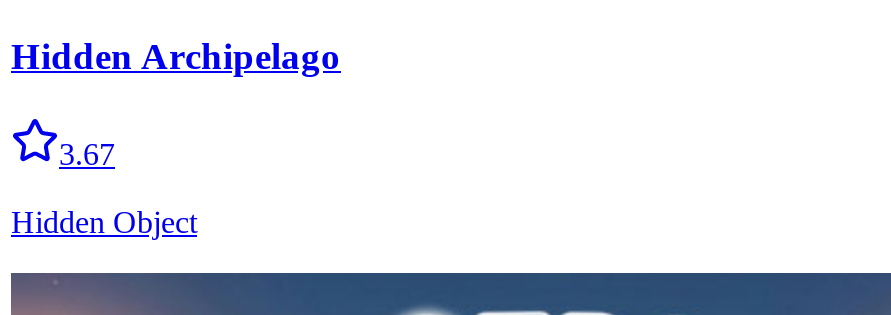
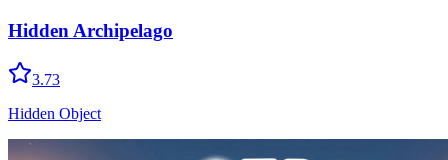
[59,137,115,171] 3.67 -> [32,71,60,88] 3.73

